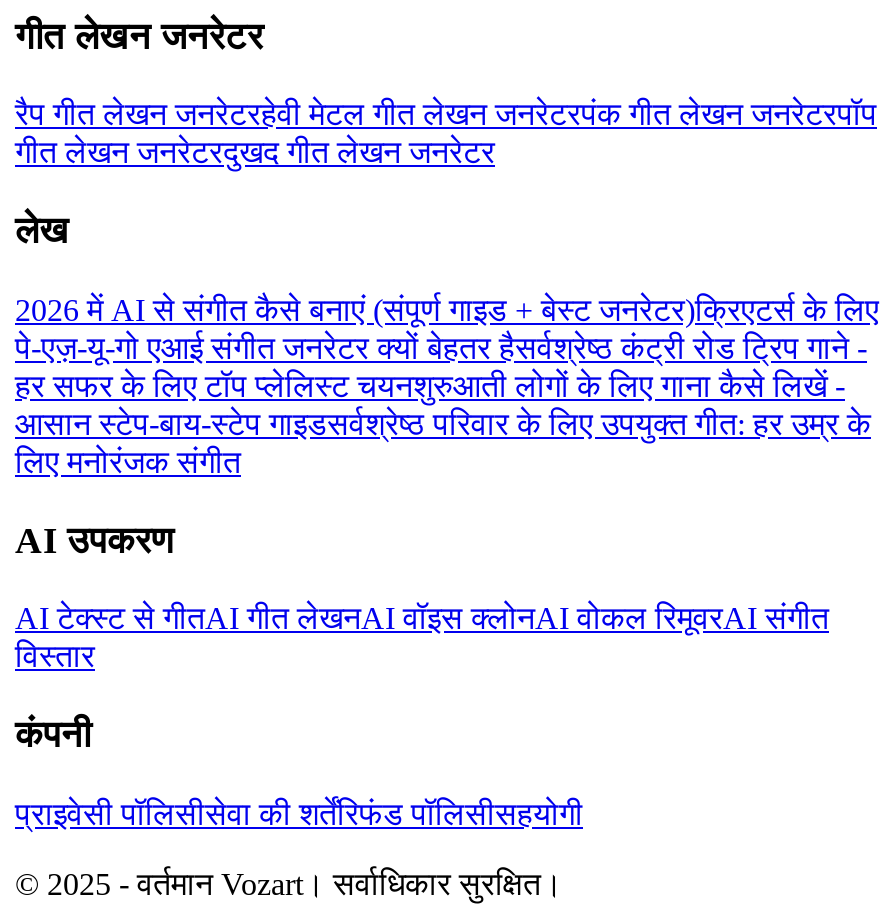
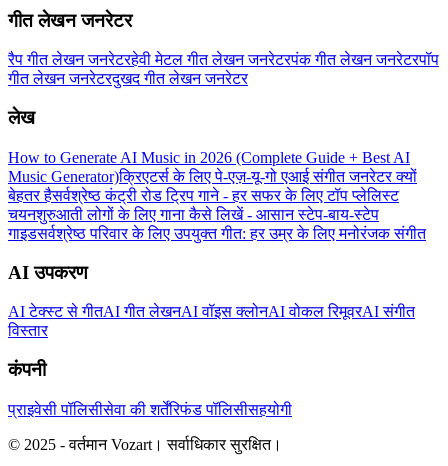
[15,293,879,479] 2026 में AI से संगीत कैसे बनाएं (संपूर्ण गाइड + बेस्ट जनरेटर)क्रिएटर्स के लिए | पे-एज़-यू-गो एआई संगीत जनरेटर क्यों बेहतर हैसर्वश्रेष्ठ कंट्री रोड ट्रिप गाने - | हर सफर के लिए टॉप प्लेलिस्ट चयनशुरुआती लोगों के लिए गाना कैसे लिखें - | आसान स्टेप-बाय-स्टेप गाइडसर्वश्रेष्ठ परिवार के लिए उपयुक्त गीत: हर उम्र के | लिए मनोरंजक संगीत -> [8,149,426,242] How to Generate AI Music in 2026 (Complete Guide + Best AI | Music Generator)क्रिएटर्स के लिए पे-एज़-यू-गो एआई संगीत जनरेटर क्यों | बेहतर हैसर्वश्रेष्ठ कंट्री रोड ट्रिप गाने - हर सफर के लिए टॉप प्लेलिस्ट | चयनशुरुआती लोगों के लिए गाना कैसे लिखें - आसान स्टेप-बाय-स्टेप | गाइडसर्वश्रेष्ठ परिवार के लिए उपयुक्त गीत: हर उम्र के लिए मनोरंजक संगीत

